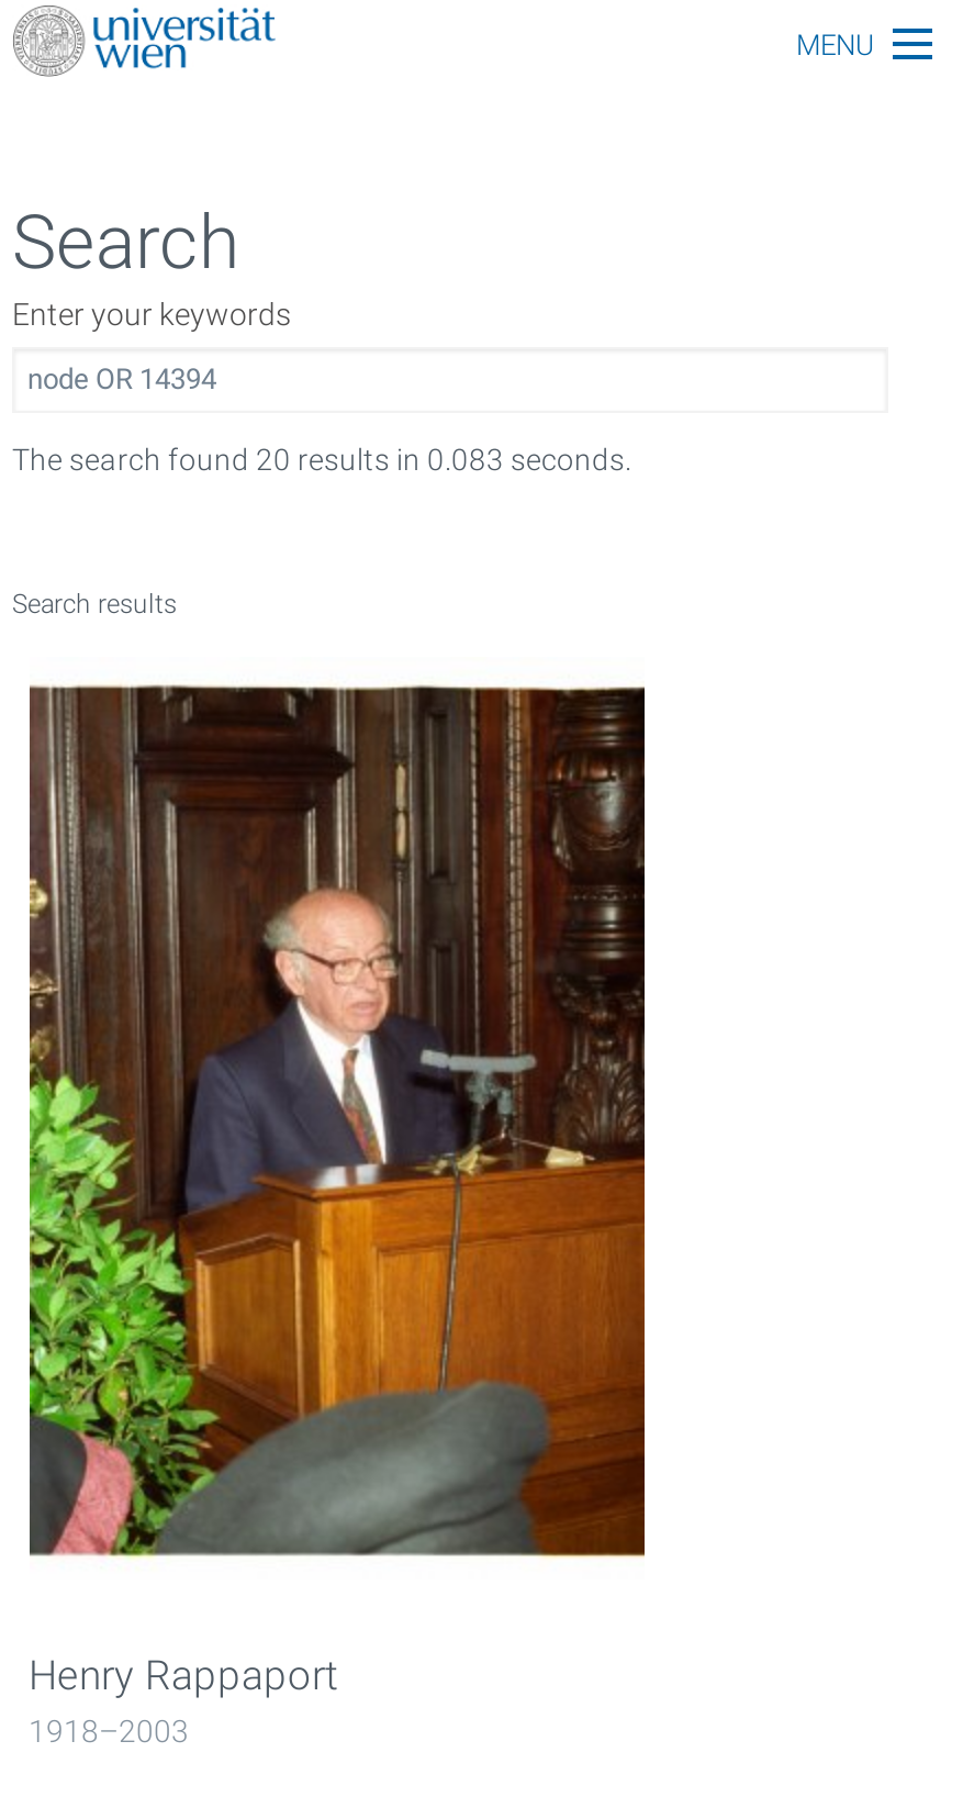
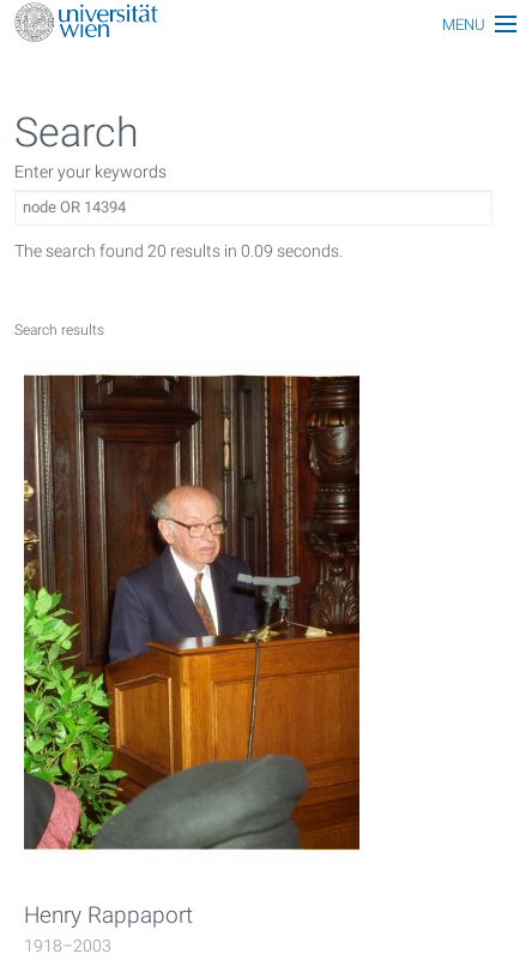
[12,440,631,476] The search found 20 results in 0.083 seconds. -> [14,241,343,260] The search found 20 results in 0.09 seconds.

